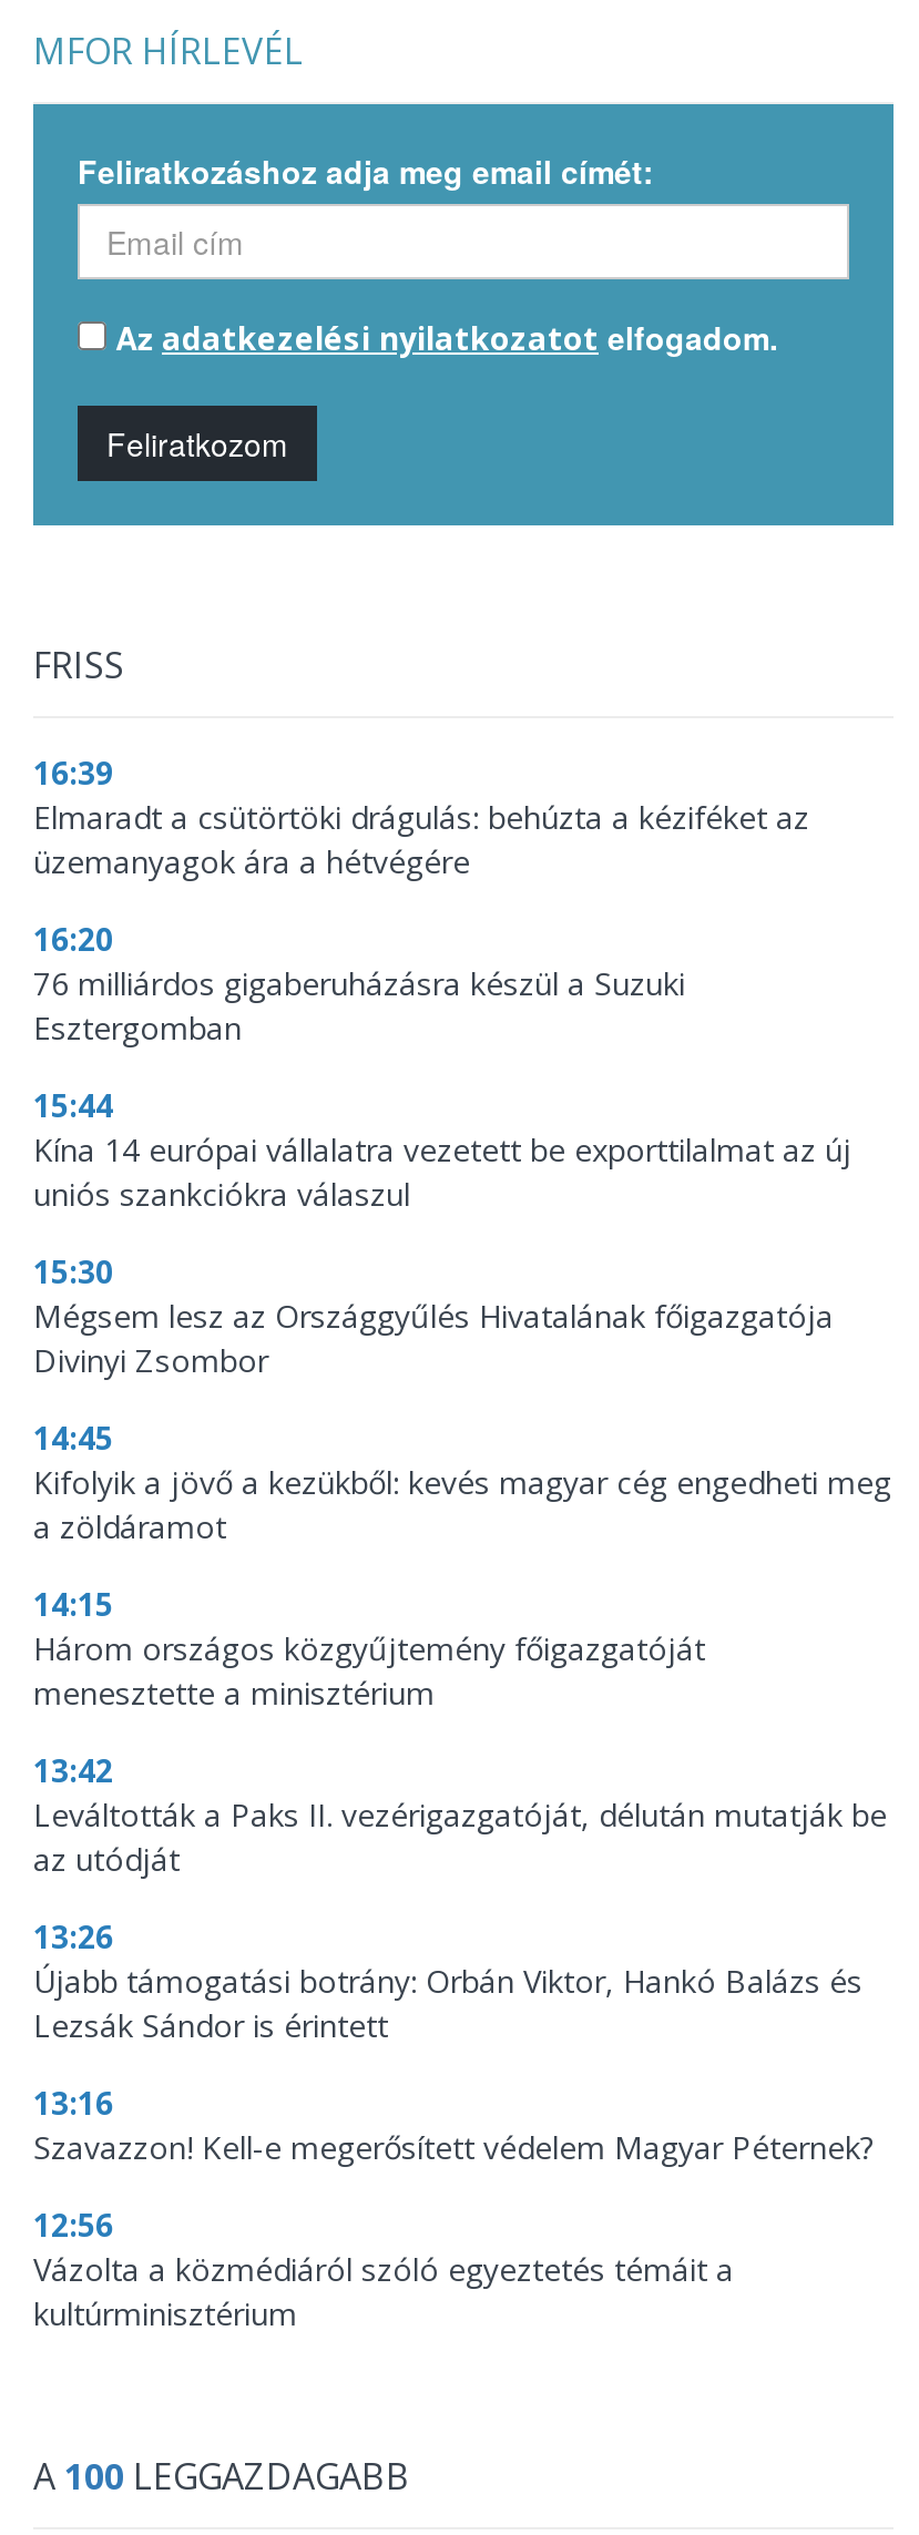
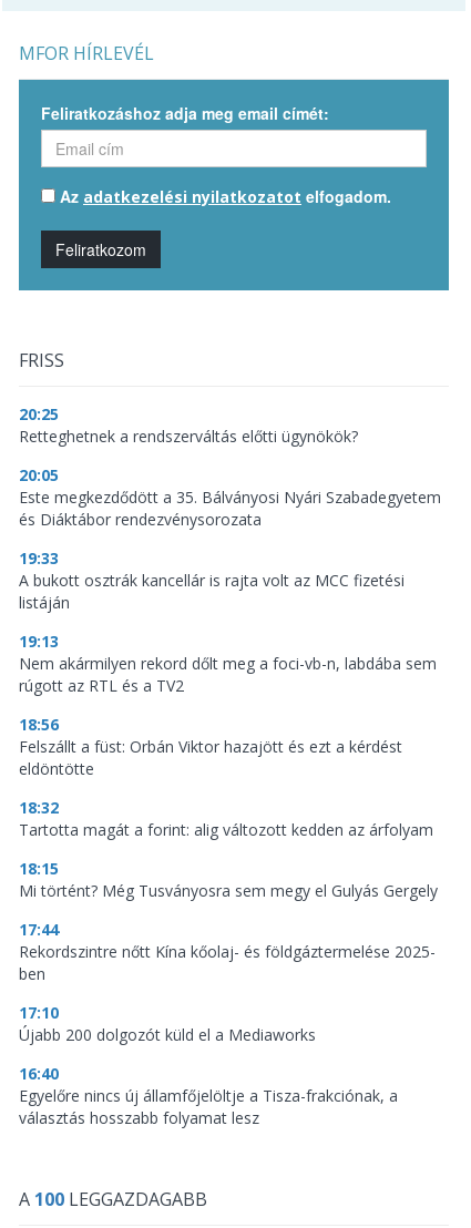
[33,752,809,882] 16:39 | Elmaradt a csütörtöki drágulás: behúzta a kéziféket az | üzemanyagok ára a hétvégére -> [19,403,358,447] 20:25 | Retteghetnek a rendszerváltás előtti ügynökök?
[33,918,685,1049] 16:20 | 76 milliárdos gigaberuházásra készül a Suzuki | Esztergomban -> [19,464,441,530] 20:05 | Este megkezdődött a 35. Bálványosi Nyári Szabadegyetem | és Diáktábor rendezvénysorozata
[33,1084,851,1215] 15:44 | Kína 14 európai vállalatra vezetett be exporttilalmat az új | uniós szankciókra válaszul -> [19,548,405,613] 19:33 | A bukott osztrák kancellár is rajta volt az MCC fizetési | listáján
[33,1250,834,1381] 15:30 | Mégsem lesz az Országgyűlés Hivatalának főigazgatója | Divinyi Zsombor -> [19,631,437,696] 19:13 | Nem akármilyen rekord dőlt meg a foci-vb-n, labdába sem | rúgott az RTL és a TV2
[33,1417,891,1547] 14:45 | Kifolyik a jövő a kezükből: kevés magyar cég engedheti meg | a zöldáramot -> [19,714,402,779] 18:56 | Felszállt a füst: Orbán Viktor hazajött és ezt a kérdést | eldöntötte
[33,1583,705,1714] 14:15 | Három országos közgyűjtemény főigazgatóját | menesztette a minisztérium -> [19,797,433,840] 18:32 | Tartotta magát a forint: alig változott kedden az árfolyam
[33,1749,887,1880] 13:42 | Leváltották a Paks II. vezérigazgatóját, délután mutatják be | az utódját -> [19,858,438,901] 18:15 | Mi történt? Még Tusványosra sem megy el Gulyás Gergely
[33,1915,862,2046] 13:26 | Újabb támogatási botrány: Orbán Viktor, Hankó Balázs és | Lezsák Sándor is érintett -> [19,919,436,984] 17:44 | Rekordszintre nőtt Kína kőolaj- és földgáztermelése 2025- | ben
[33,2082,874,2168] 13:16 | Szavazzon! Kell-e megerősített védelem Magyar Péternek? -> [19,1002,316,1045] 17:10 | Újabb 200 dolgozót küld el a Mediaworks
[33,2204,734,2334] 12:56 | Vázolta a közmédiáról szóló egyeztetés témáit a | kultúrminisztérium -> [19,1063,398,1128] 16:40 | Egyelőre nincs új államfőjelöltje a Tisza-frakciónak, a | választás hosszabb folyamat lesz

